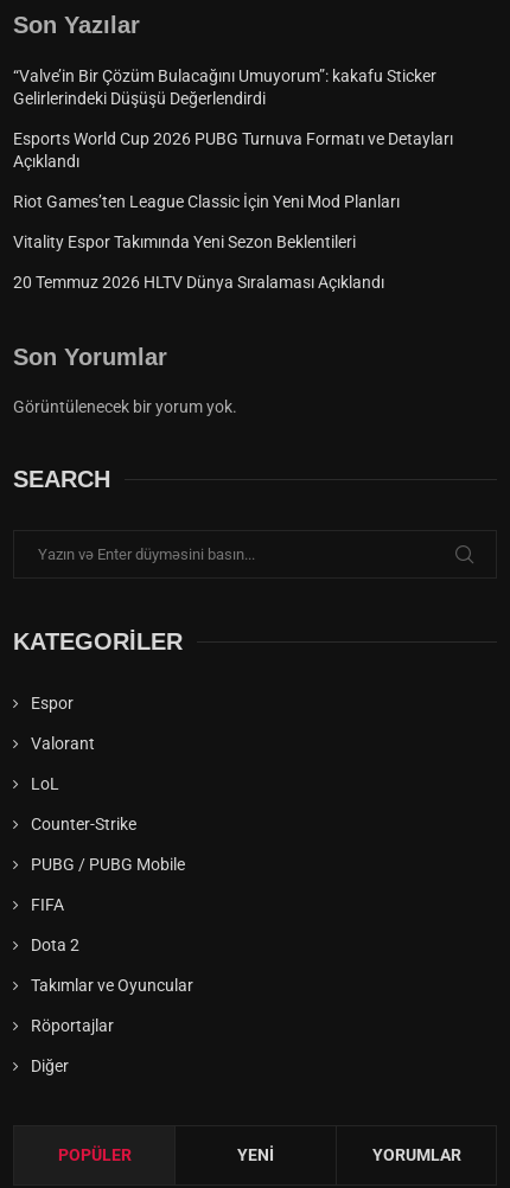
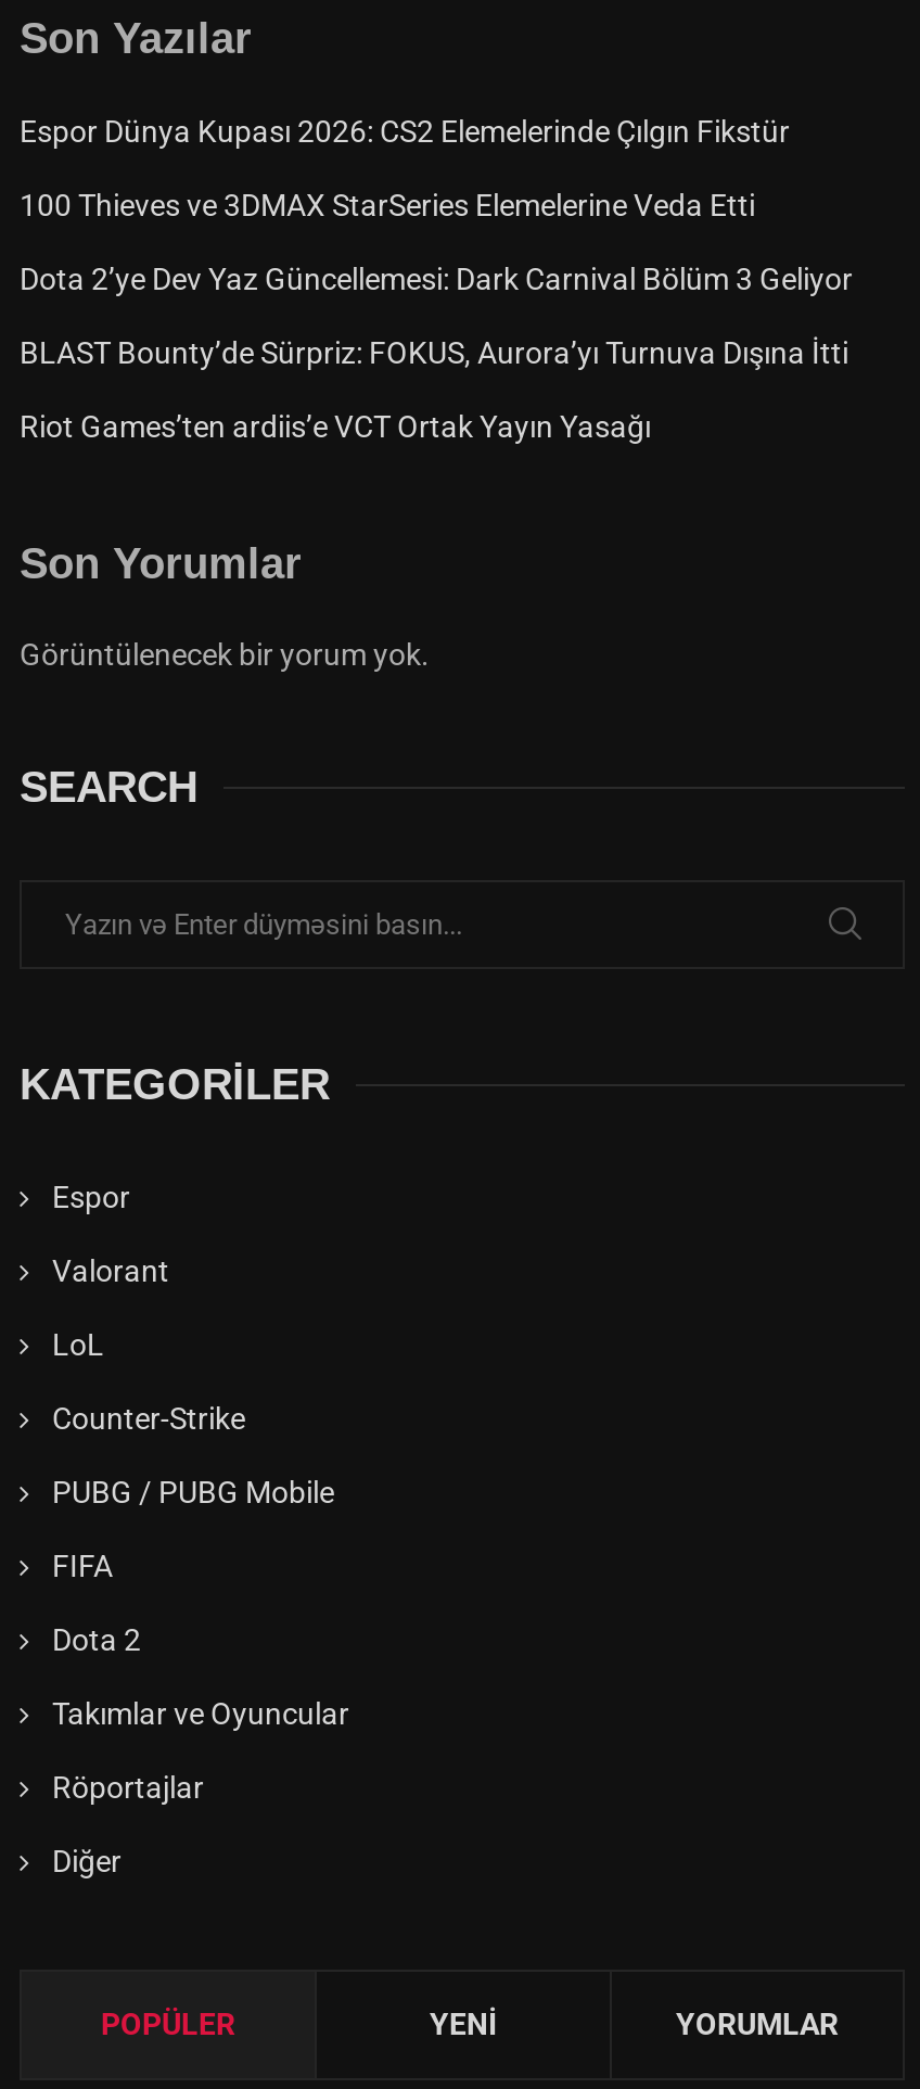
[13,66,436,108] “Valve’in Bir Çözüm Bulacağını Umuyorum”: kakafu Sticker | Gelirlerindeki Düşüşü Değerlendirdi -> [20,113,790,148] Espor Dünya Kupası 2026: CS2 Elemelerinde Çılgın Fikstür
[13,129,453,170] Esports World Cup 2026 PUBG Turnuva Formatı ve Detayları | Açıklandı -> [20,187,755,222] 100 Thieves ve 3DMAX StarSeries Elemelerine Veda Etti
[13,192,400,211] Riot Games’ten League Classic İçin Yeni Mod Planları -> [20,261,853,296] Dota 2’ye Dev Yaz Güncellemesi: Dark Carnival Bölüm 3 Geliyor
[13,232,356,251] Vitality Espor Takımında Yeni Sezon Beklentileri -> [20,335,848,369] BLAST Bounty’de Sürpriz: FOKUS, Aurora’yı Turnuva Dışına İtti
[13,272,384,291] 20 Temmuz 2026 HLTV Dünya Sıralaması Açıklandı -> [20,408,651,443] Riot Games’ten ardiis’e VCT Ortak Yayın Yasağı

